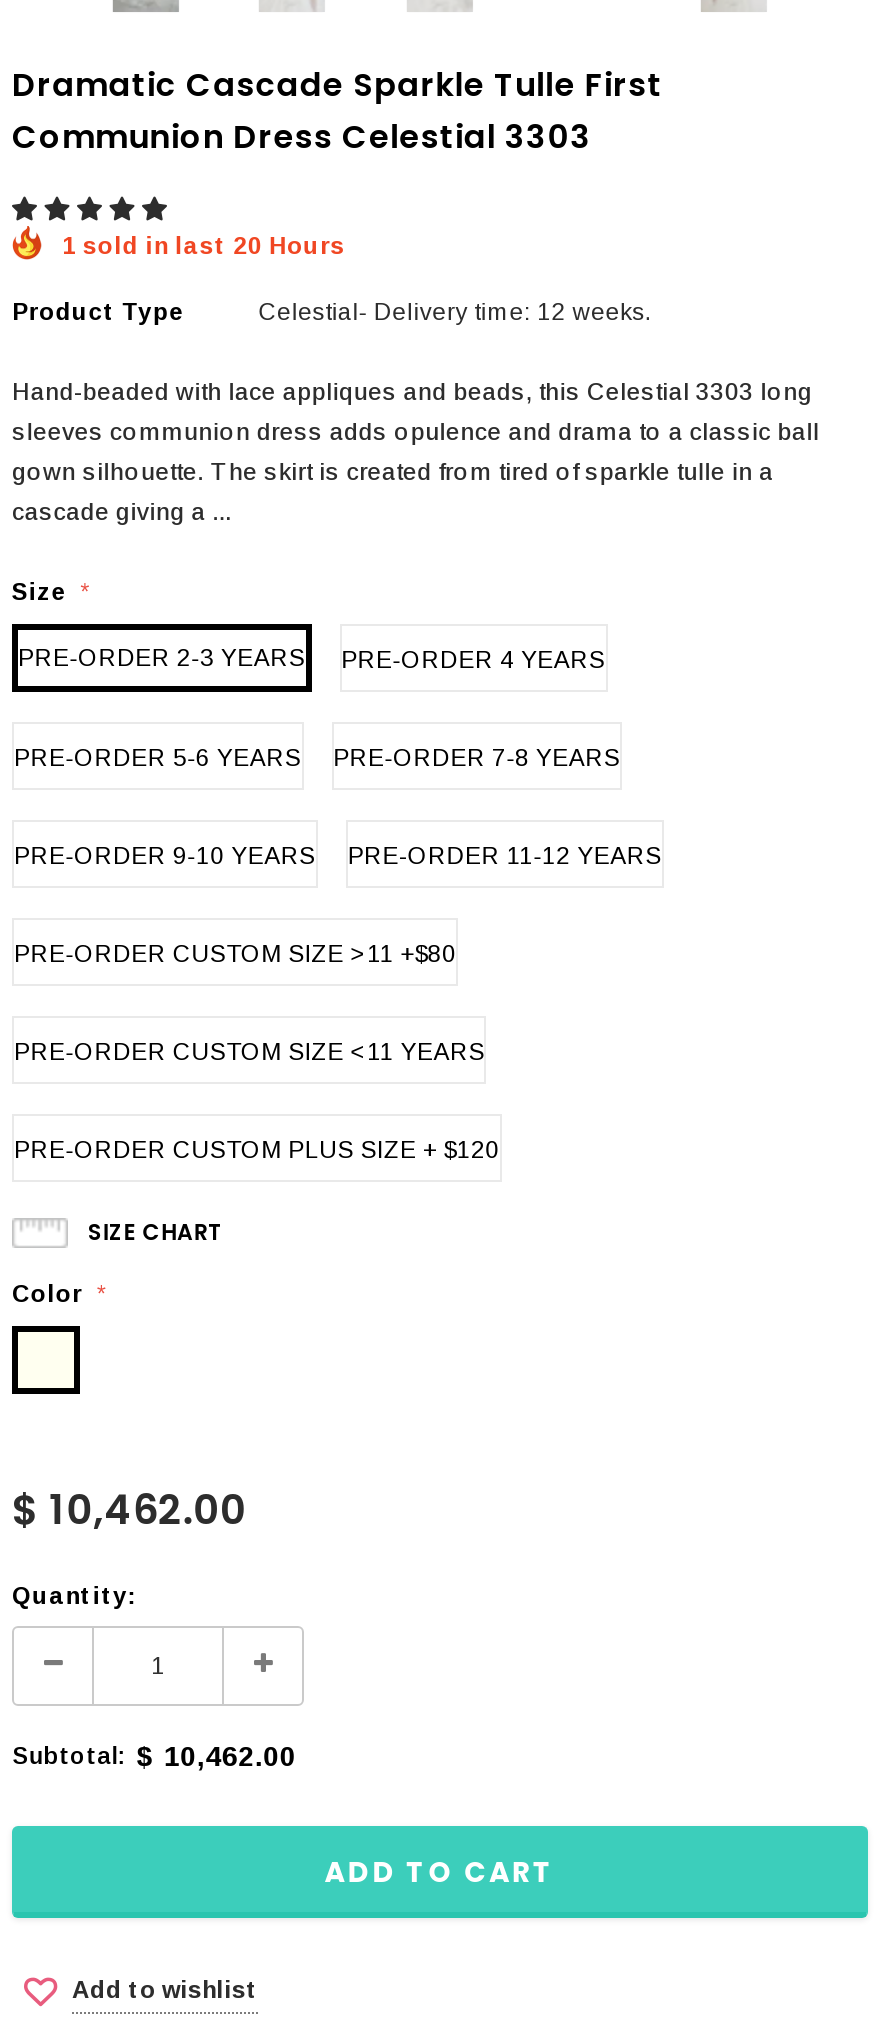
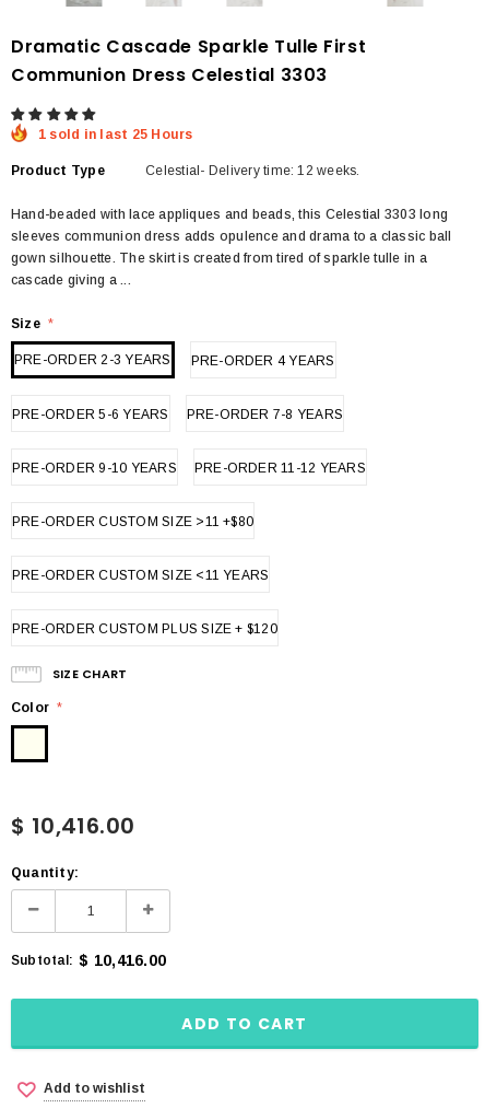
[62,231,345,259] 1 sold in last 20 Hours -> [38,127,193,142] 1 sold in last 25 Hours
[12,1481,247,1537] $ 10,462.00 -> [11,810,135,841] $ 10,416.00
[12,1740,296,1772] Subtotal: $ 10,462.00 -> [11,952,166,969] Subtotal: $ 10,416.00

